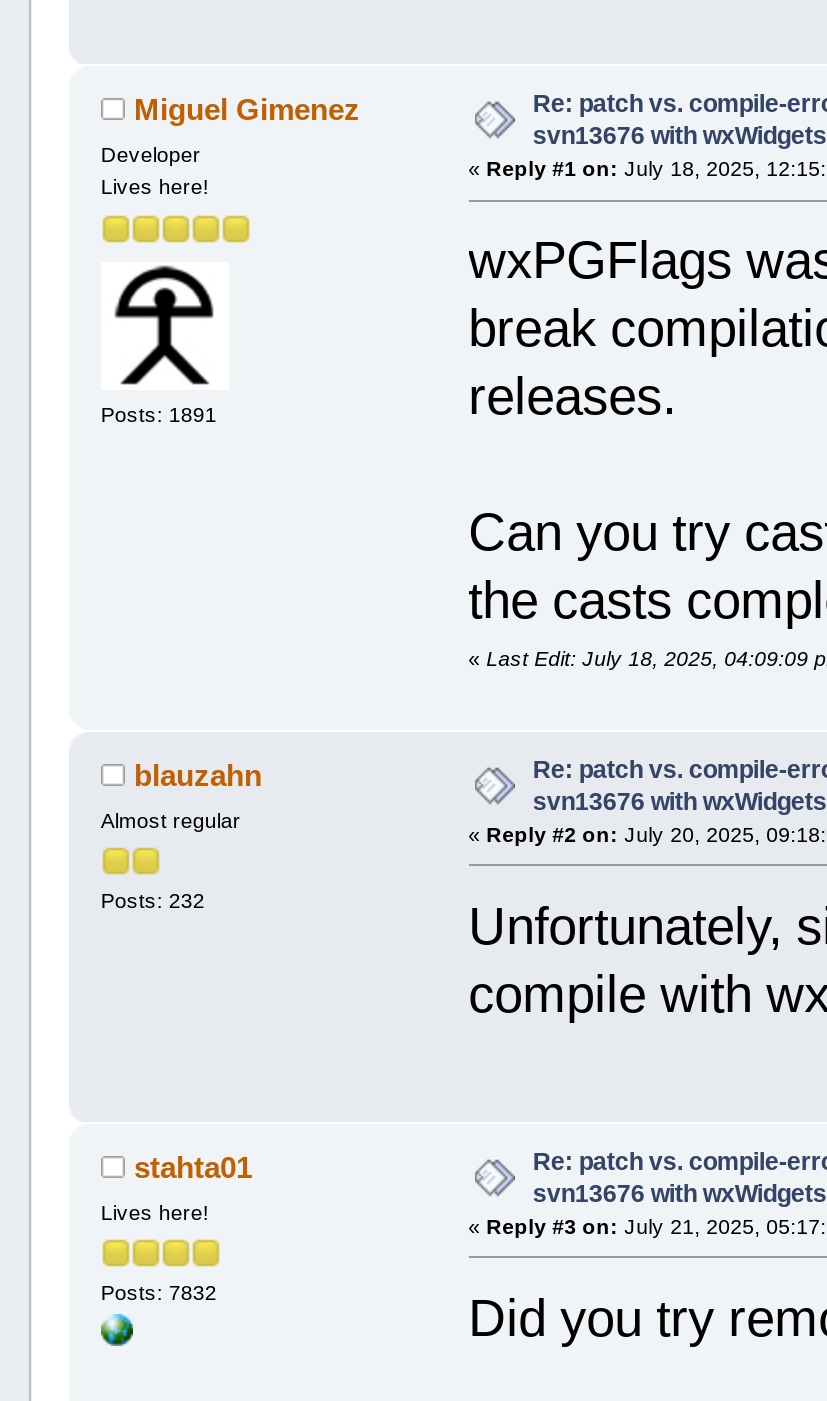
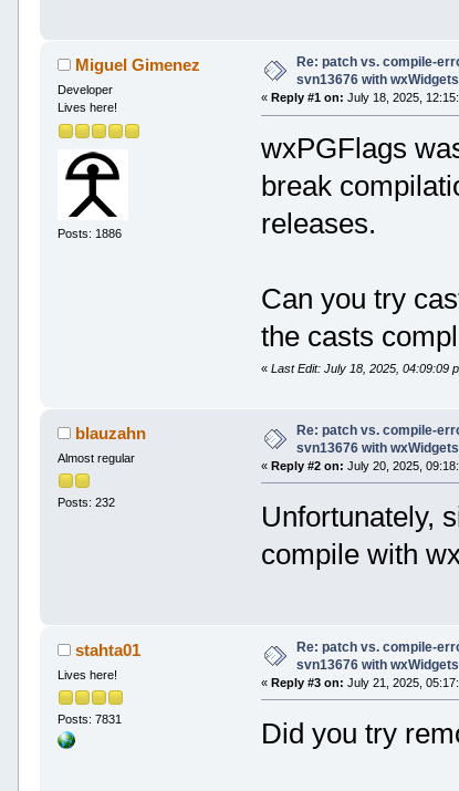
[101,402,217,426] Posts: 1891 -> [57,227,122,240] Posts: 1886
[101,1280,217,1304] Posts: 7832 -> [57,713,122,726] Posts: 7831

